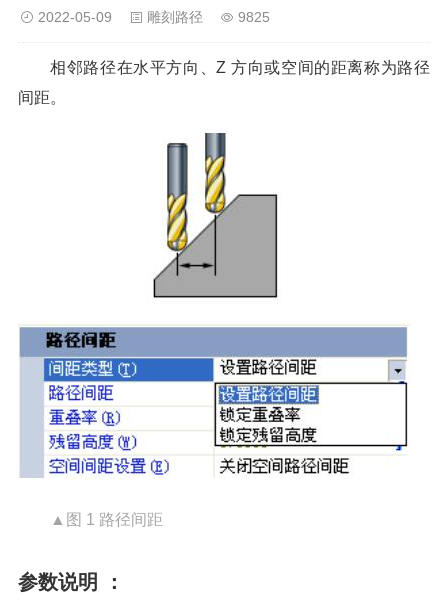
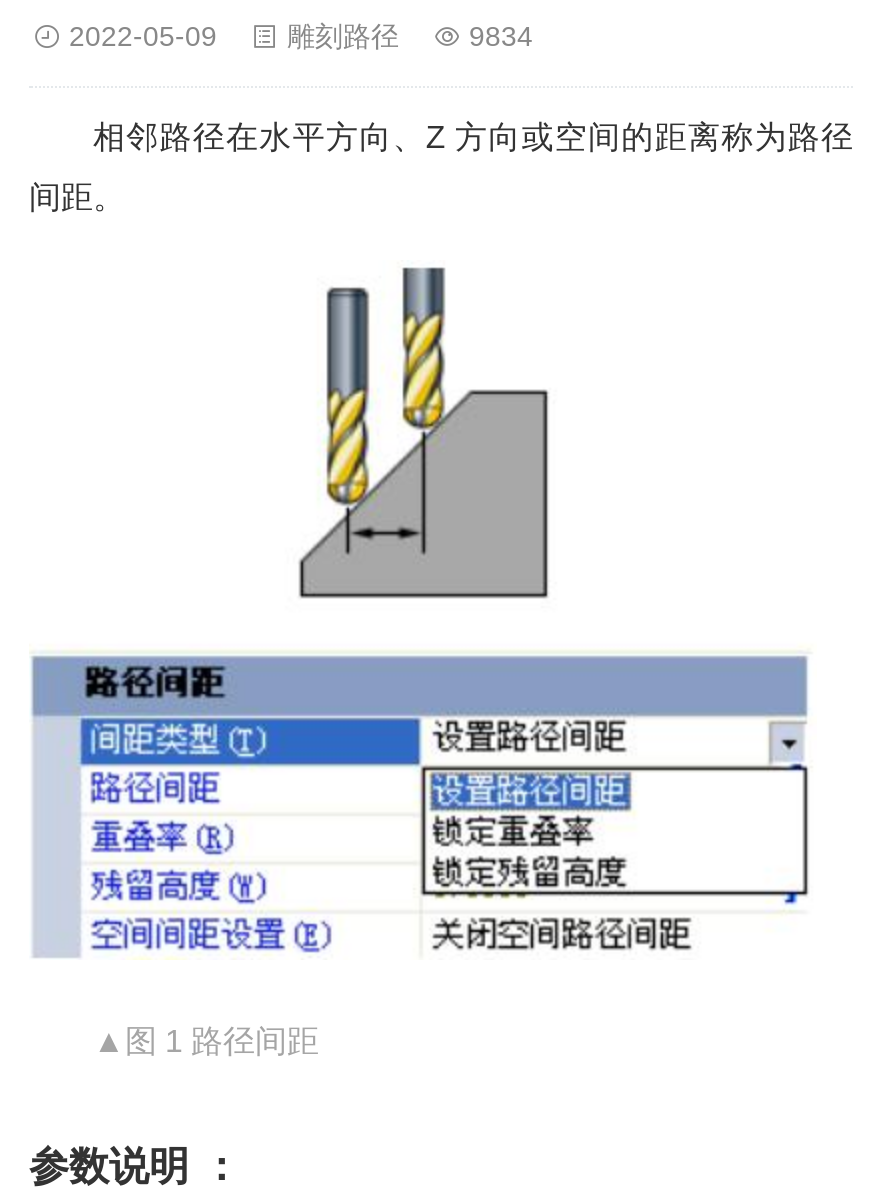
[238,9,270,25] 9825 -> [469,20,533,52] 9834

